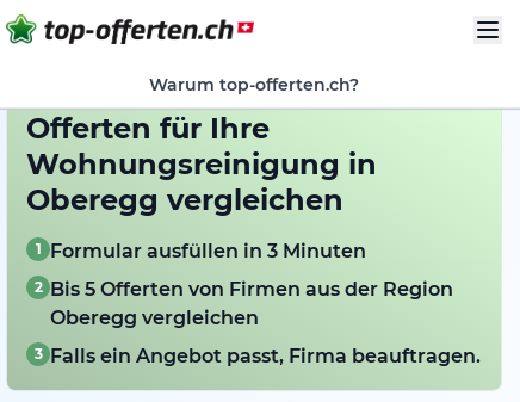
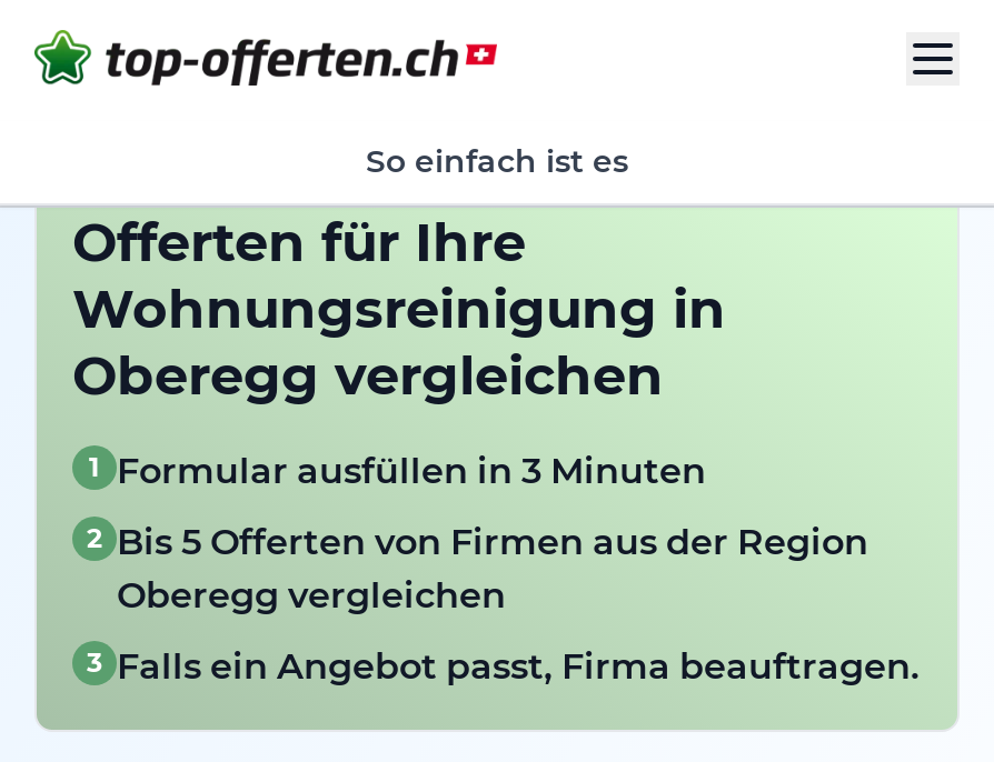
[149,74,359,96] Warum top-offerten.ch? -> [366,142,628,182] So einfach ist es

